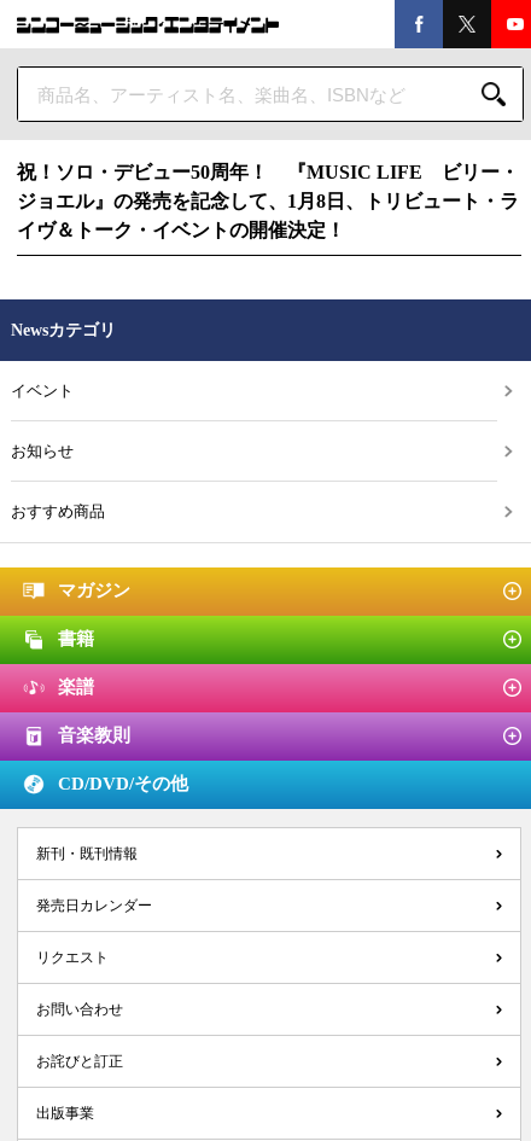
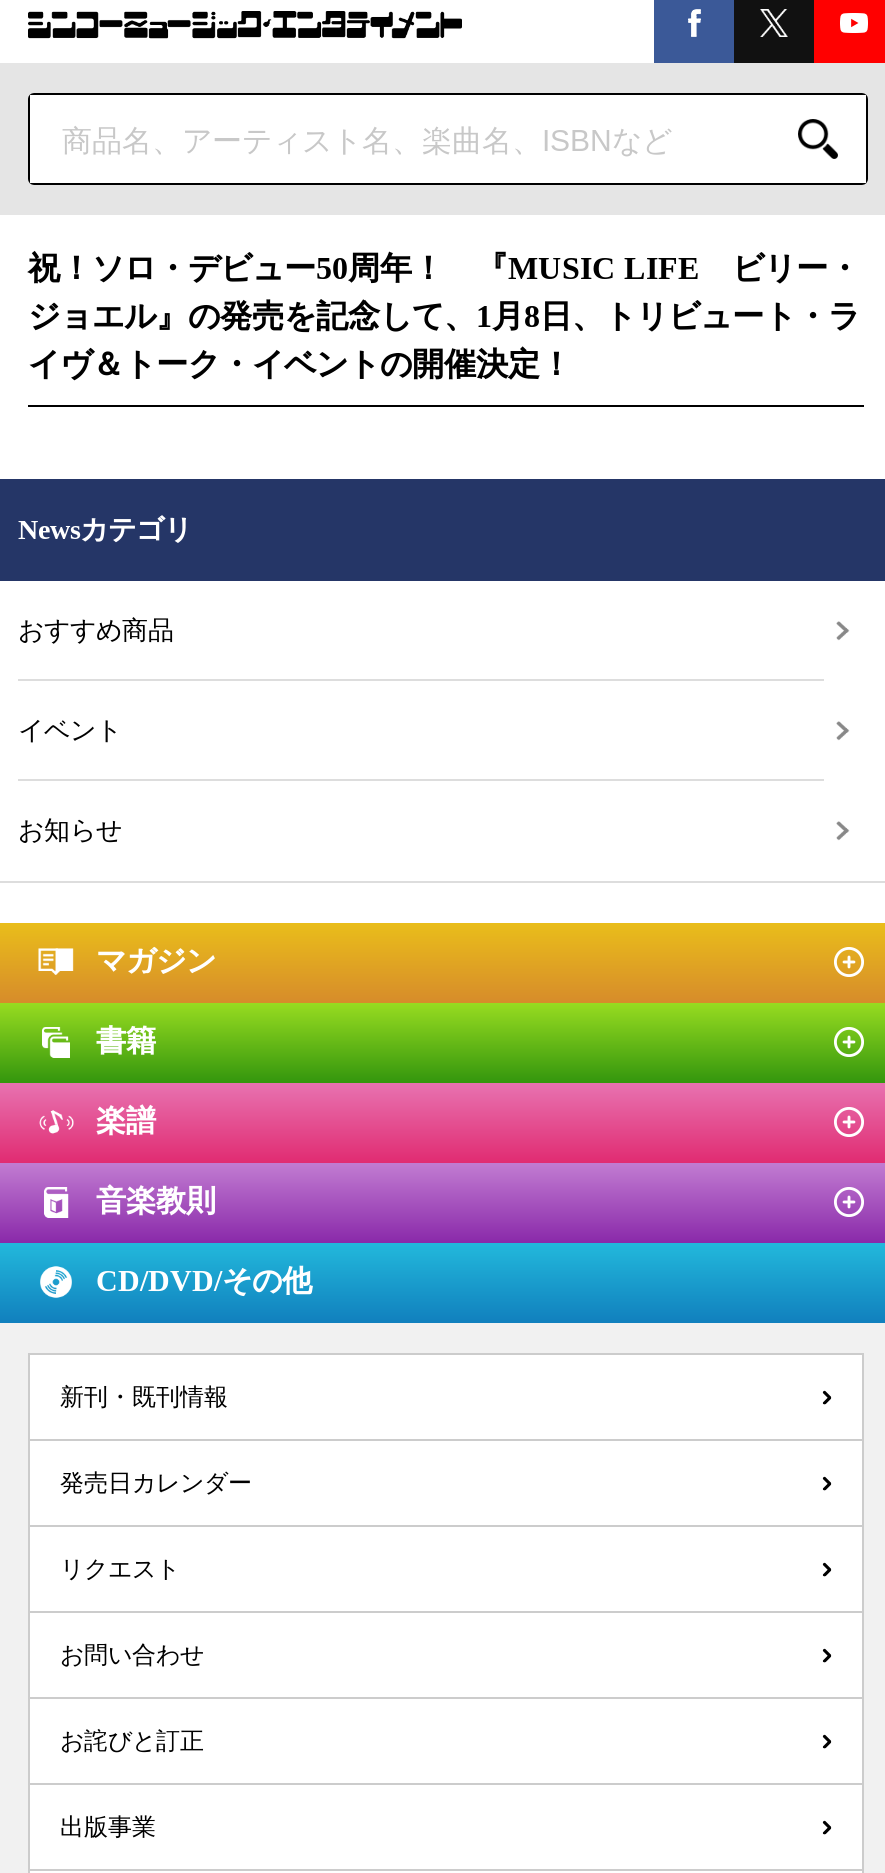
moved [11,382,74,460] -> [18,715,122,845]: イベント | お知らせ
moved [11,502,105,520] -> [18,615,174,645]: おすすめ商品

